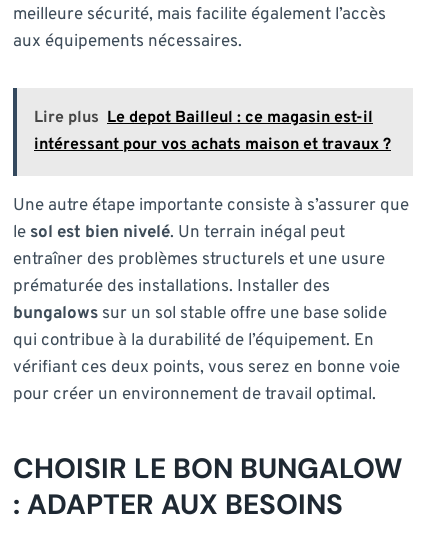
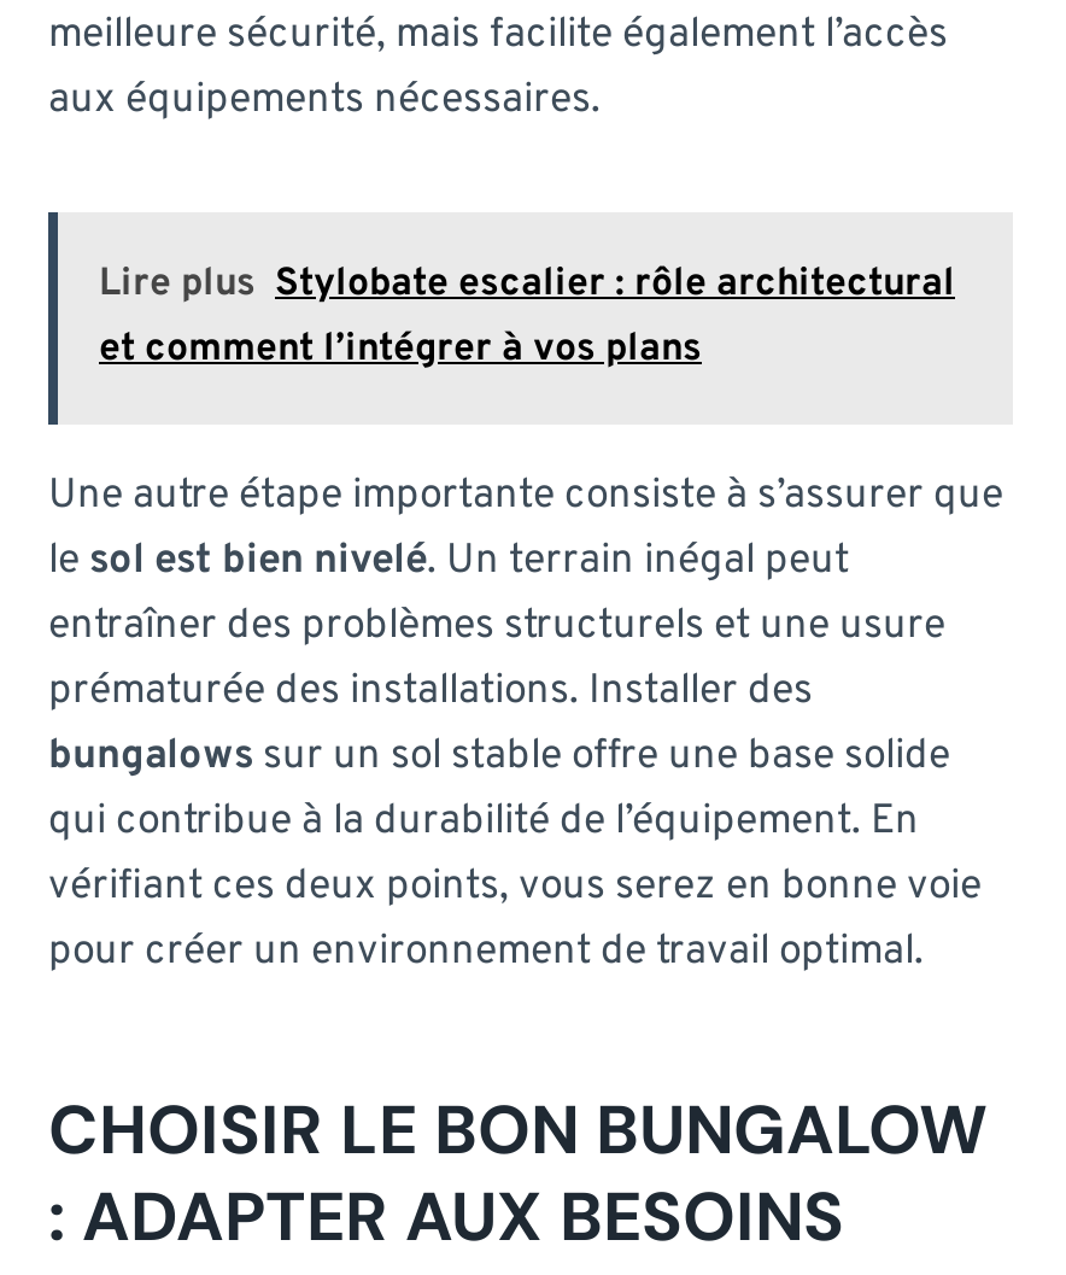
[34,108,391,155] Lire plus Le depot Bailleul : ce magasin est-il | intéressant pour vos achats maison et travaux ? -> [99,260,955,373] Lire plus Stylobate escalier : rôle architectural | et comment l’intégrer à vos plans

